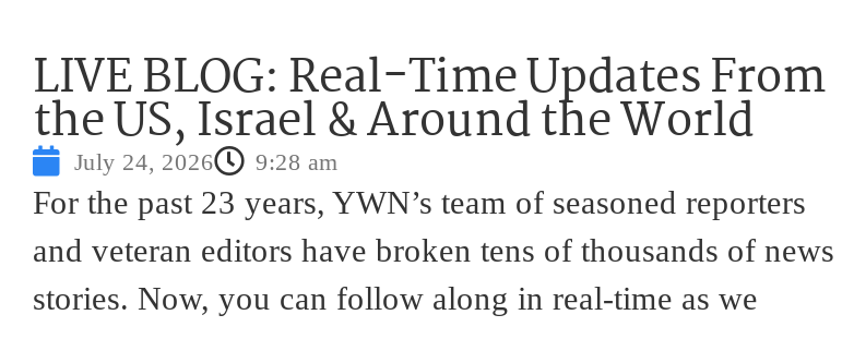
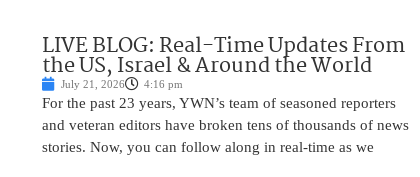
[74,148,339,175] July 24, 2026 | 9:28 am -> [61,78,183,90] July 21, 2026 | 4:16 pm

